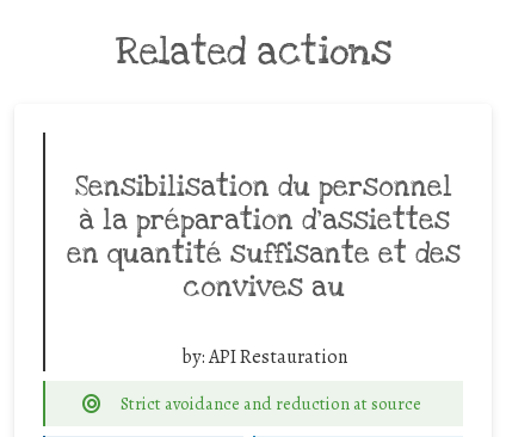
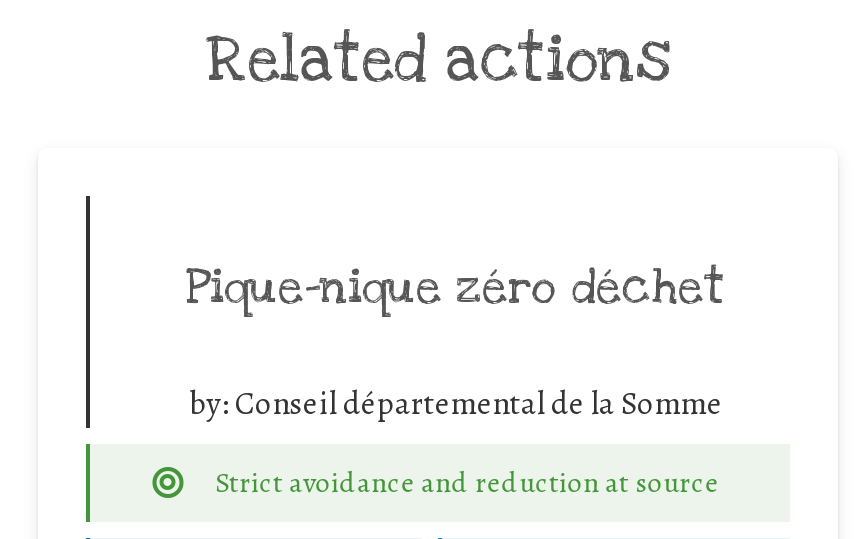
[67,169,461,305] Sensibilisation du personnel | à la préparation d’assiettes | en quantité suffisante et des | convives au -> [186,258,726,318] Pique-nique zéro déchet
[181,344,347,370] by: API Restauration -> [189,382,723,426] by: Conseil départemental de la Somme

